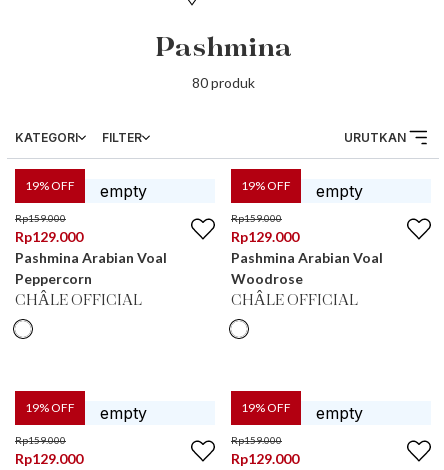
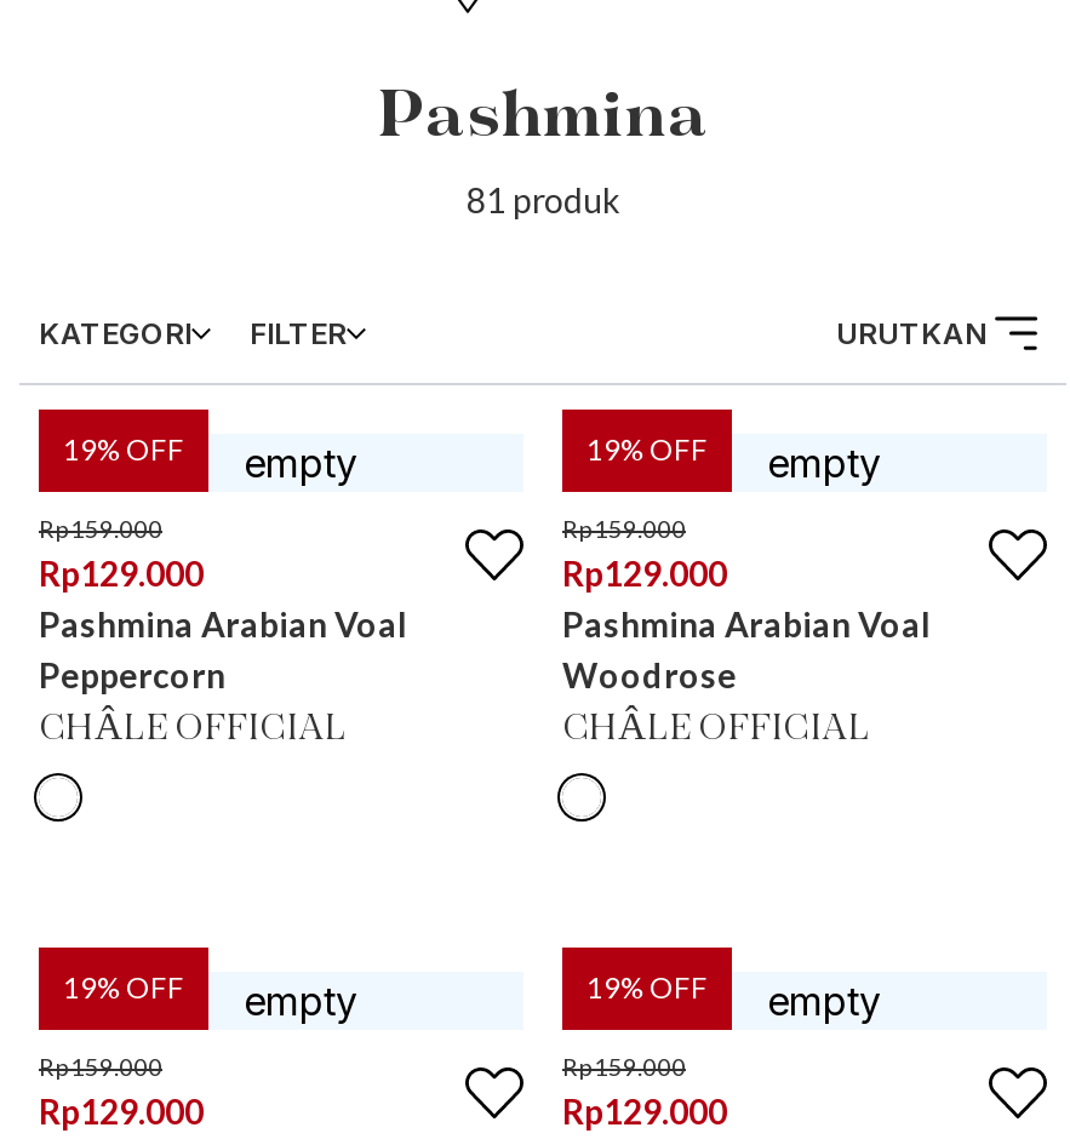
[191,74,254,91] 80 produk -> [467,179,619,221] 81 produk

